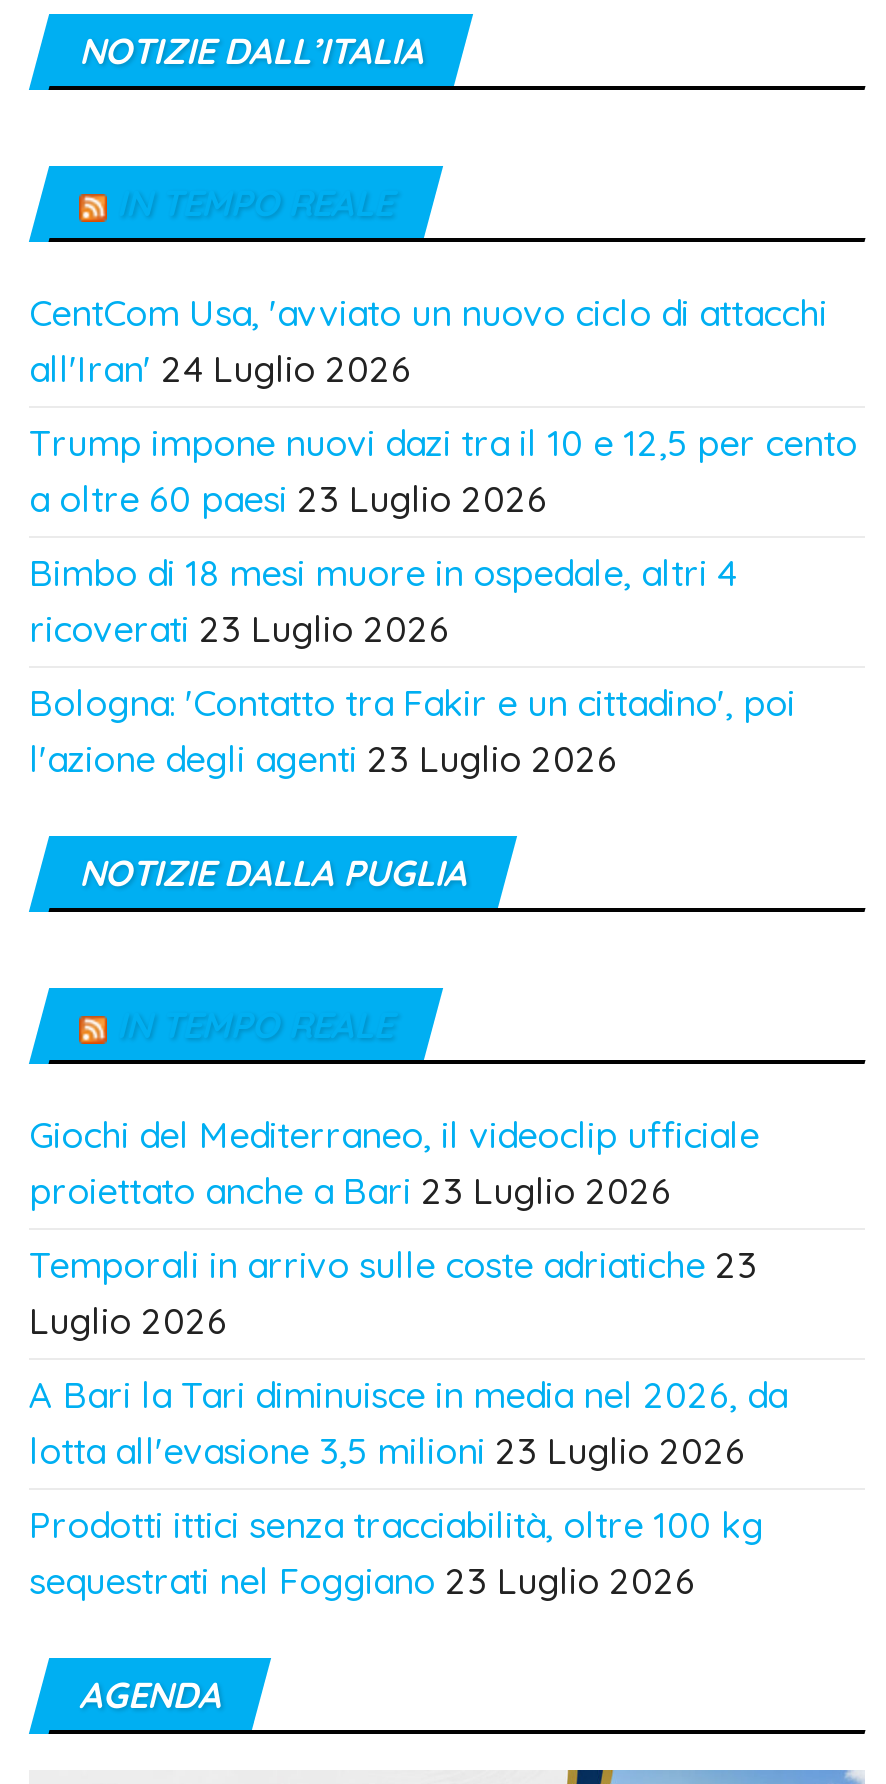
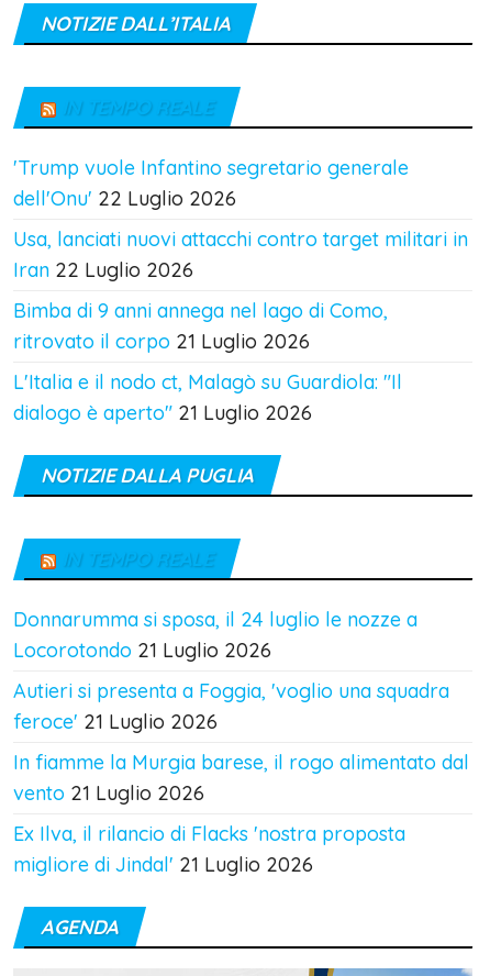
[29,291,827,393] CentCom Usa, 'avviato un nuovo ciclo di attacchi | all'Iran' 24 Luglio 2026 -> [13,155,409,211] 'Trump vuole Infantino segretario generale | dell'Onu' 22 Luglio 2026
[29,421,857,523] Trump impone nuovi dazi tra il 10 e 12,5 per cento | a oltre 60 paesi 23 Luglio 2026 -> [13,227,468,283] Usa, lanciati nuovi attacchi contro target militari in | Iran 22 Luglio 2026
[29,551,737,653] Bimbo di 18 mesi muore in ospedale, altri 4 | ricoverati 23 Luglio 2026 -> [13,298,388,354] Bimba di 9 anni annega nel lago di Como, | ritrovato il corpo 21 Luglio 2026
[29,681,795,783] Bologna: 'Contatto tra Fakir e un cittadino', poi | l'azione degli agenti 23 Luglio 2026 -> [13,370,402,426] L'Italia e il nodo ct, Malagò su Guardiola: "Il | dialogo è aperto" 21 Luglio 2026
[29,1113,759,1215] Giochi del Mediterraneo, il videoclip ufficiale | proiettato anche a Bari 23 Luglio 2026 -> [13,607,417,663] Donnarumma si sposa, il 24 luglio le nozze a | Locorotondo 21 Luglio 2026
[29,1243,757,1345] Temporali in arrivo sulle coste adriatiche 23 | Luglio 2026 -> [13,678,449,735] Autieri si presenta a Foggia, 'voglio una squadra | feroce' 21 Luglio 2026
[29,1373,787,1475] A Bari la Tari diminuisce in media nel 2026, da | lotta all'evasione 3,5 milioni 23 Luglio 2026 -> [13,750,469,806] In fiamme la Murgia barese, il rogo alimentato dal | vento 21 Luglio 2026
[29,1503,763,1605] Prodotti ittici senza tracciabilità, oltre 100 kg | sequestrati nel Foggiano 23 Luglio 2026 -> [13,821,405,877] Ex Ilva, il rilancio di Flacks 'nostra proposta | migliore di Jindal' 21 Luglio 2026

